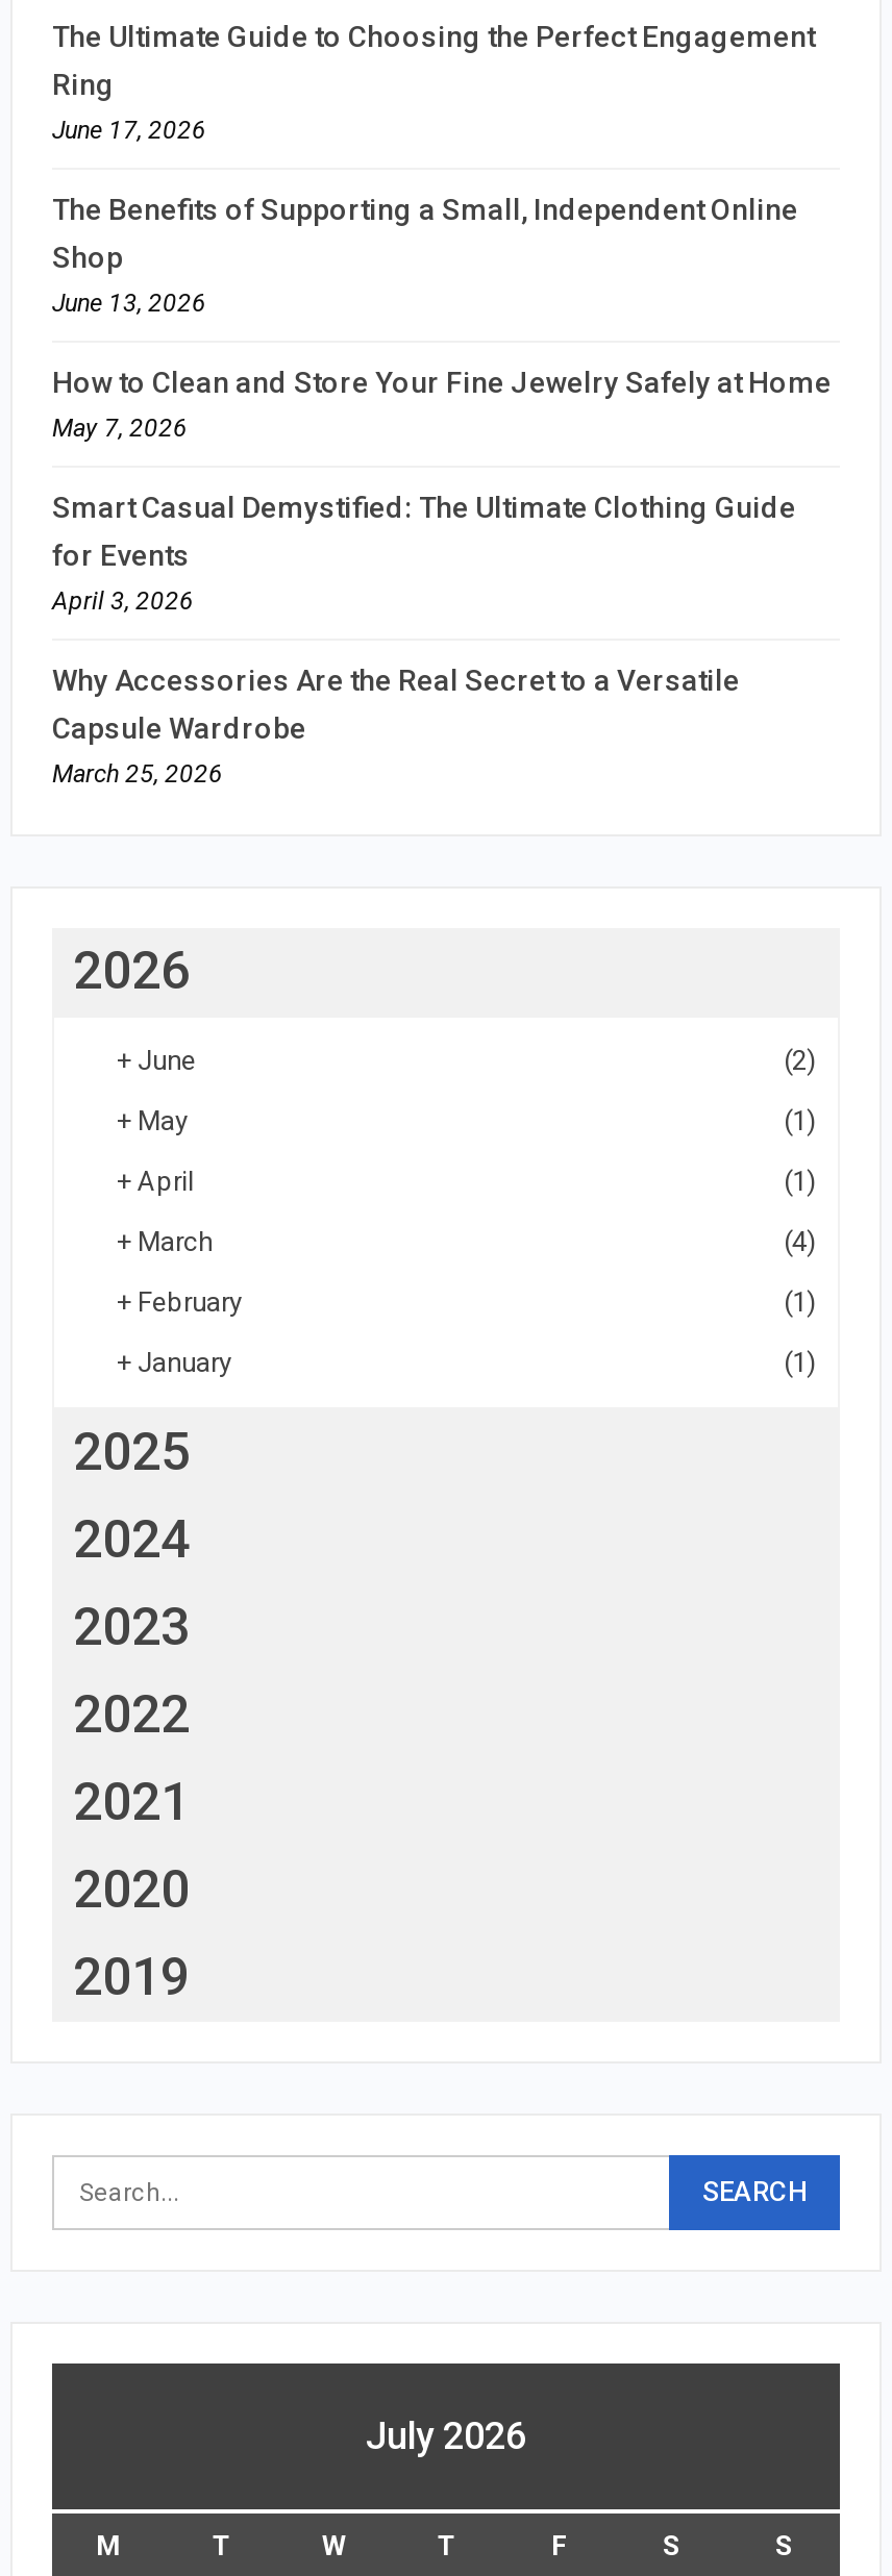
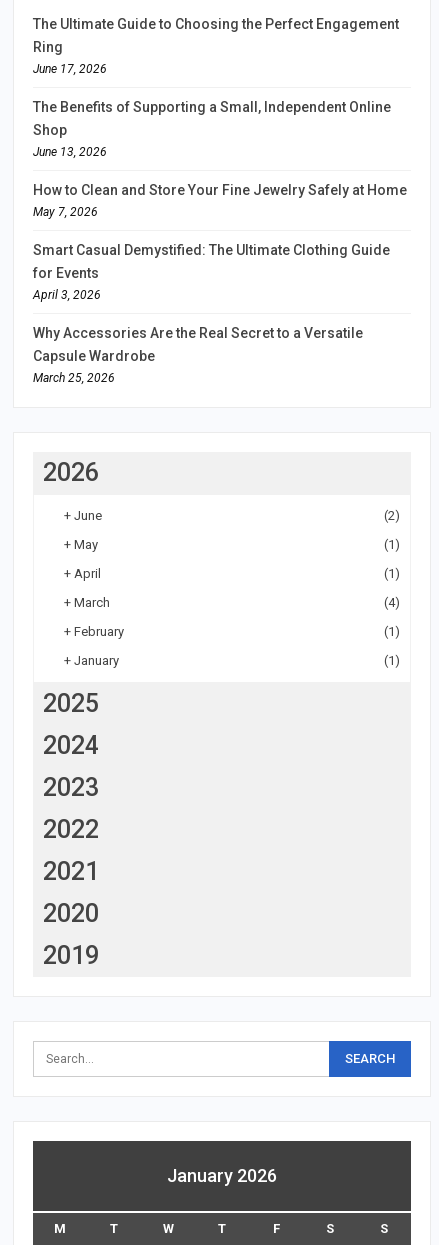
[366,2413,526,2457] July 2026 -> [167,1165,277,1186] January 2026

